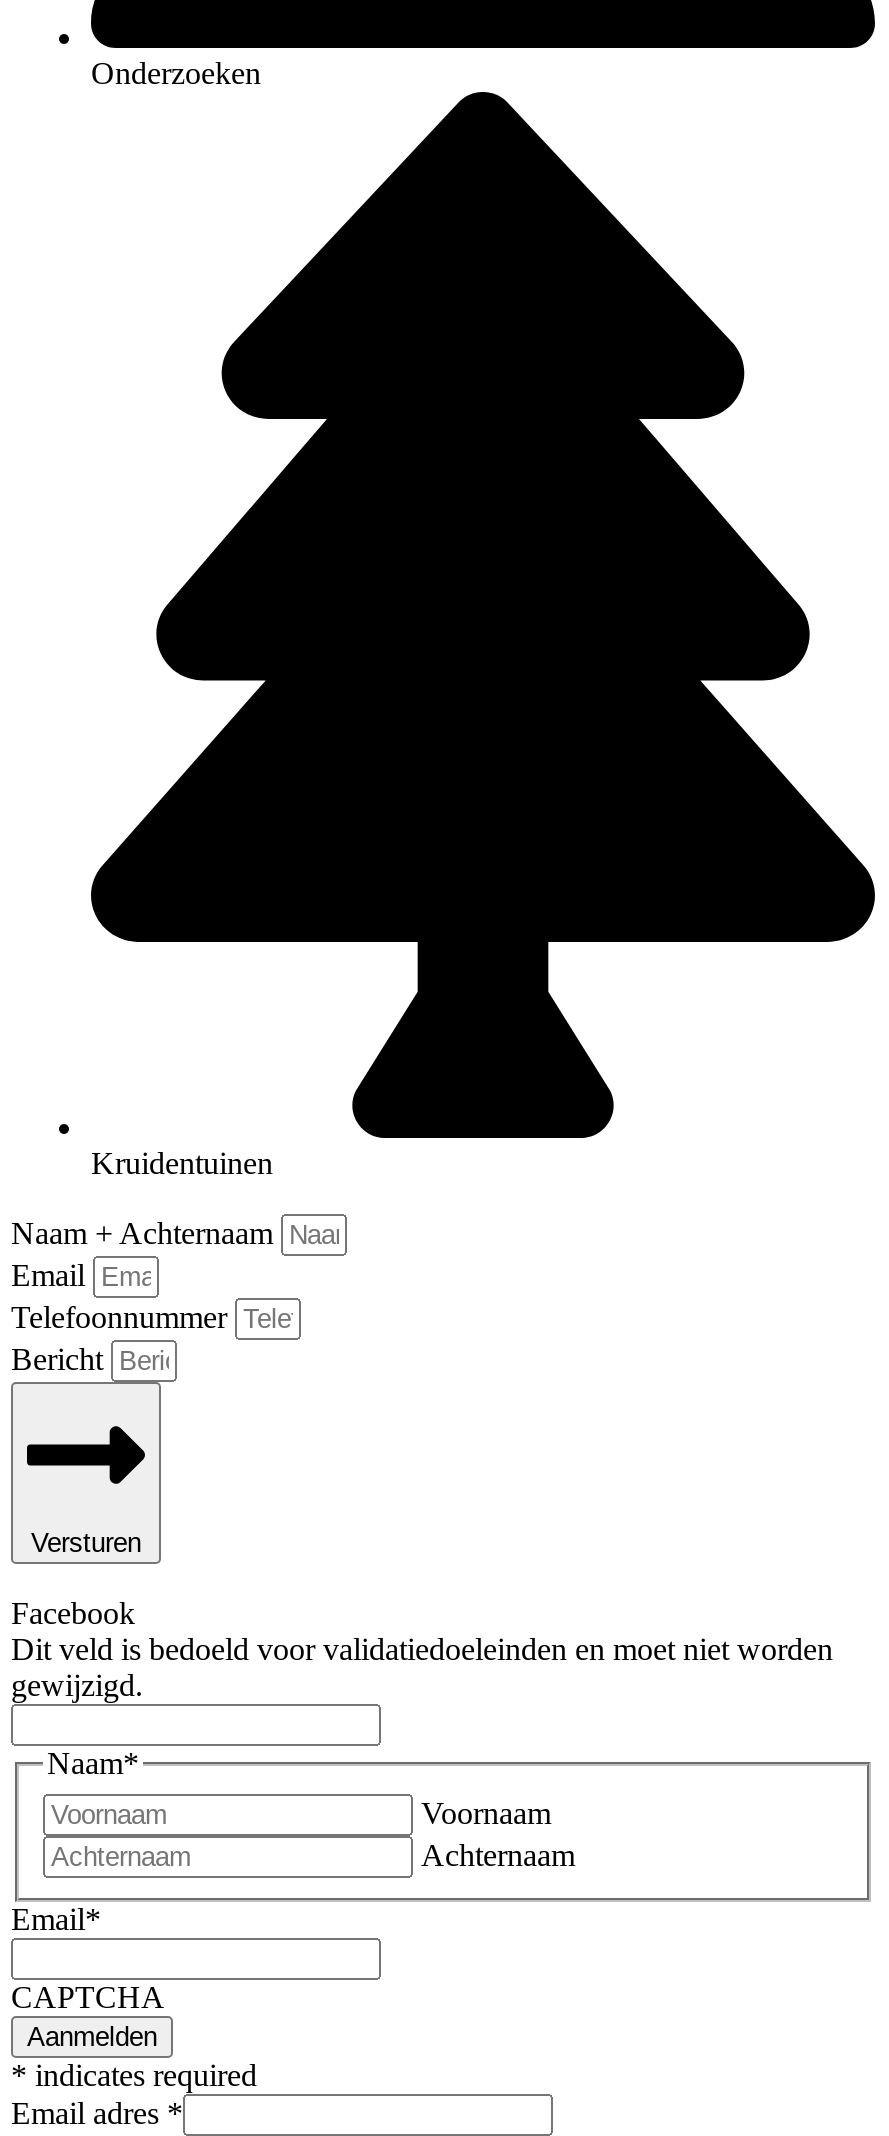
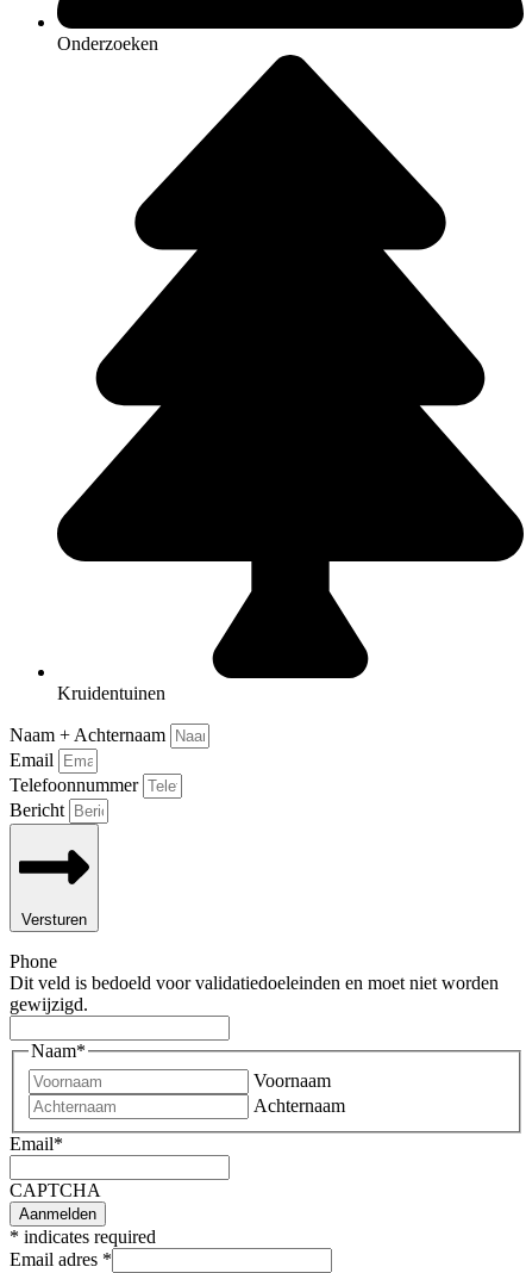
[11,1596,135,1630] Facebook -> [10,951,57,972] Phone

